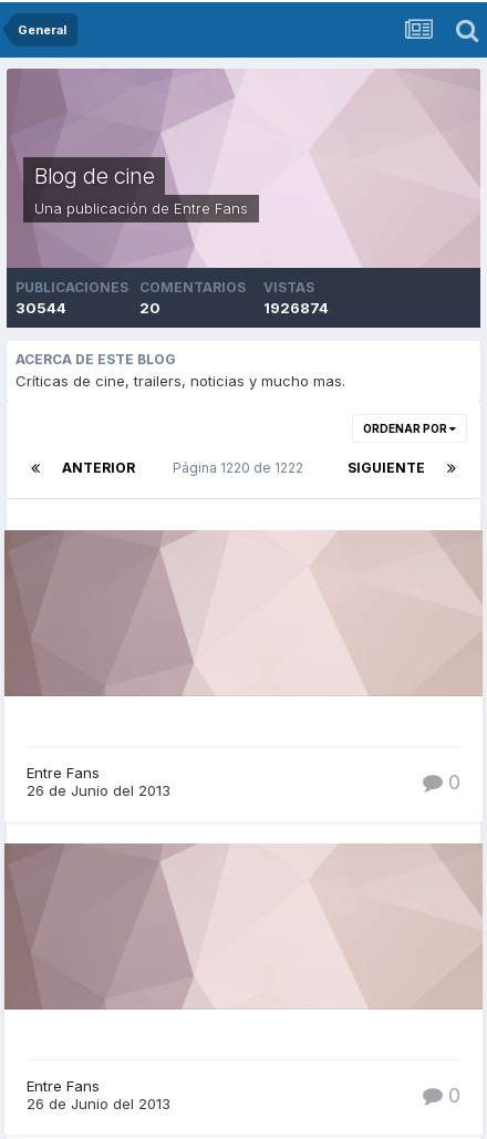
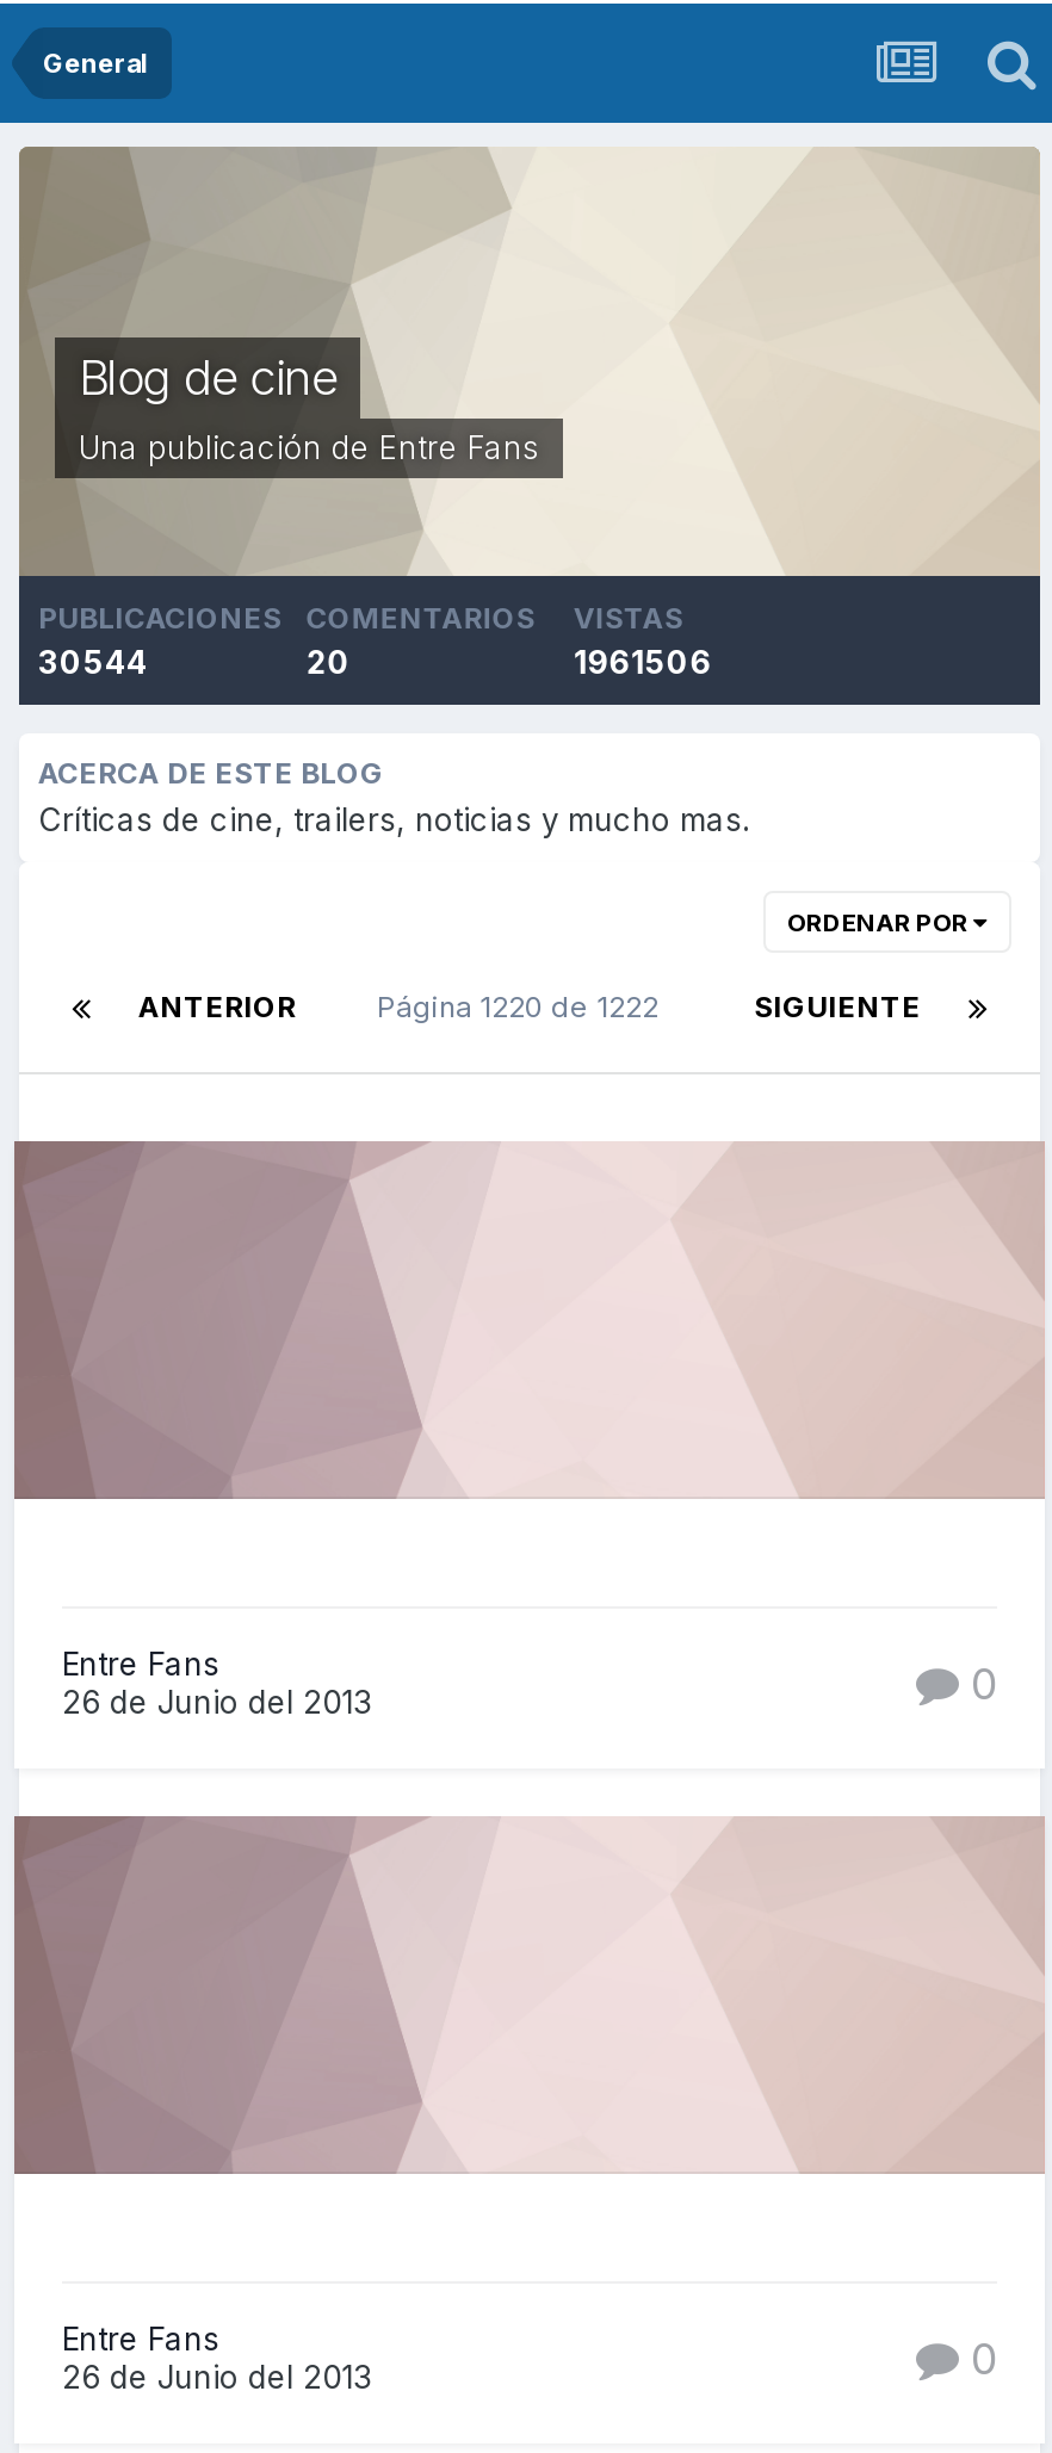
[264,299,329,317] 1926874 -> [573,643,712,681] 1961506

